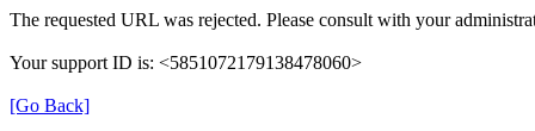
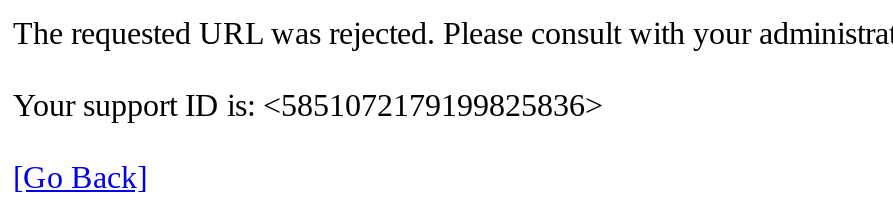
[10,52,362,73] Your support ID is: <5851072179138478060> -> [13,88,603,122] Your support ID is: <5851072179199825836>

